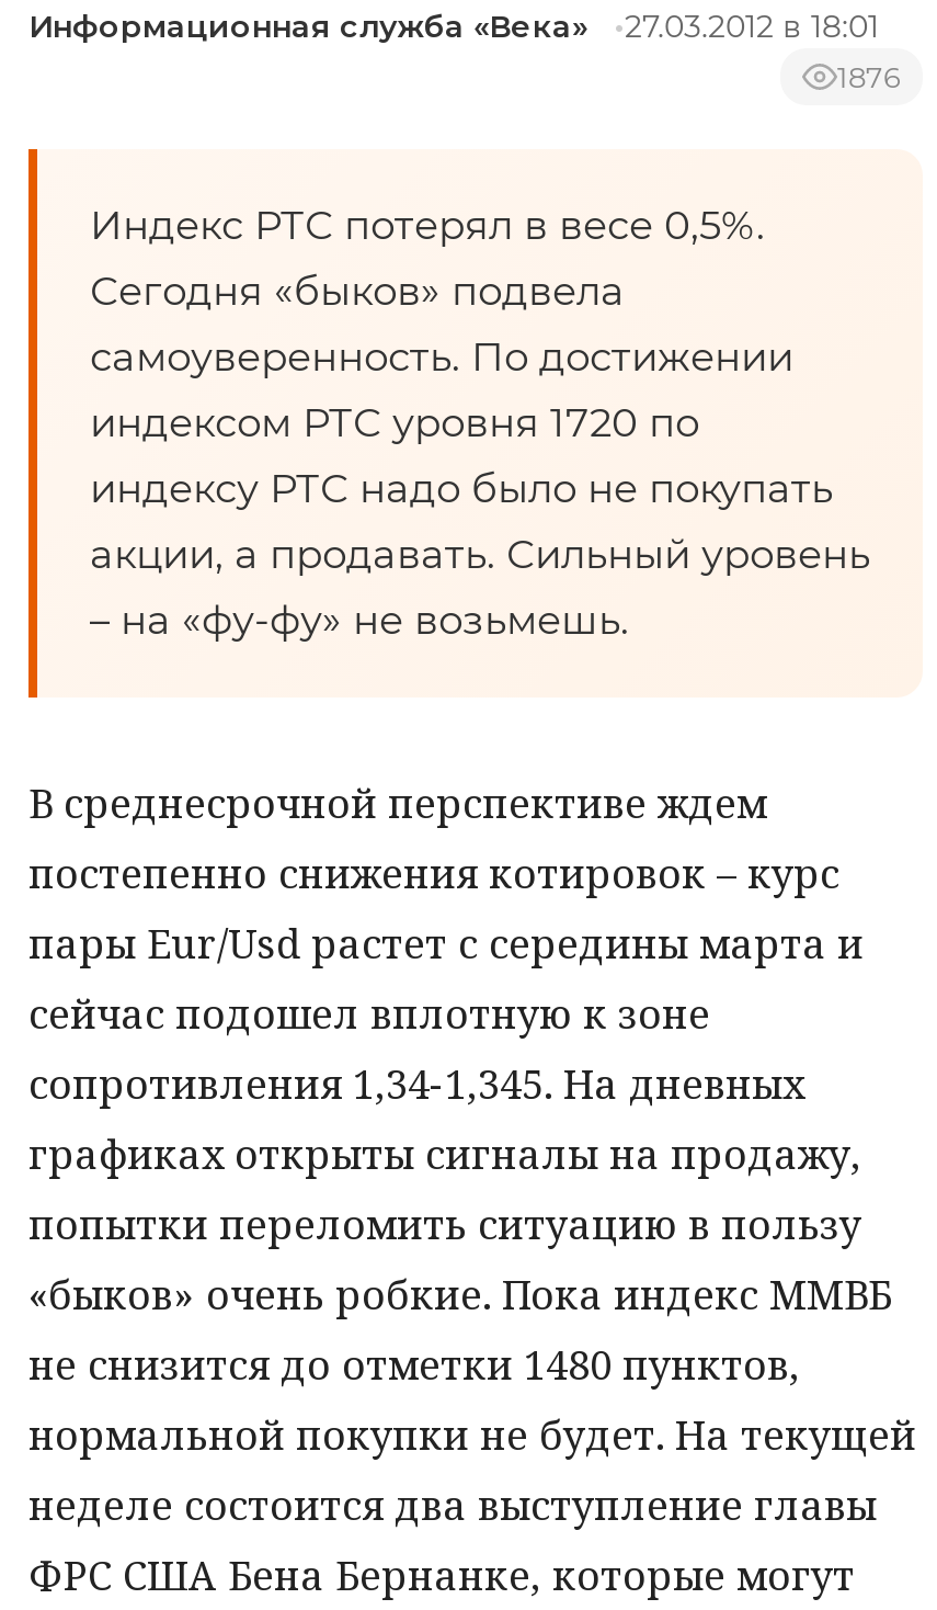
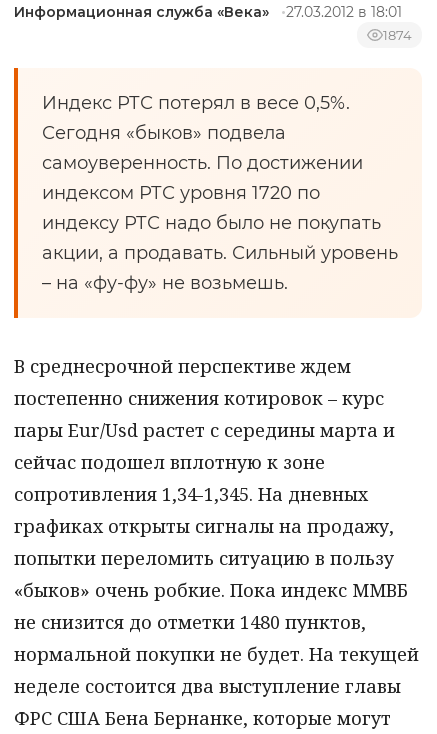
[837,59,901,94] 1876 -> [383,27,412,43] 1874

